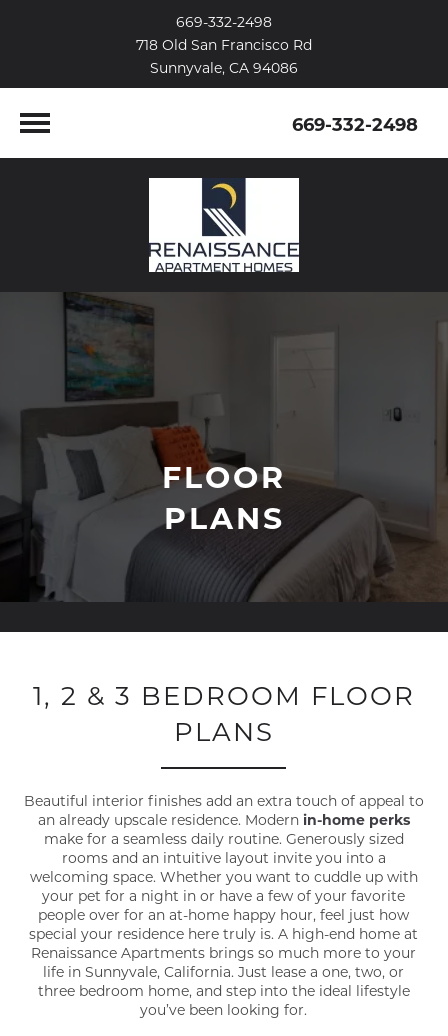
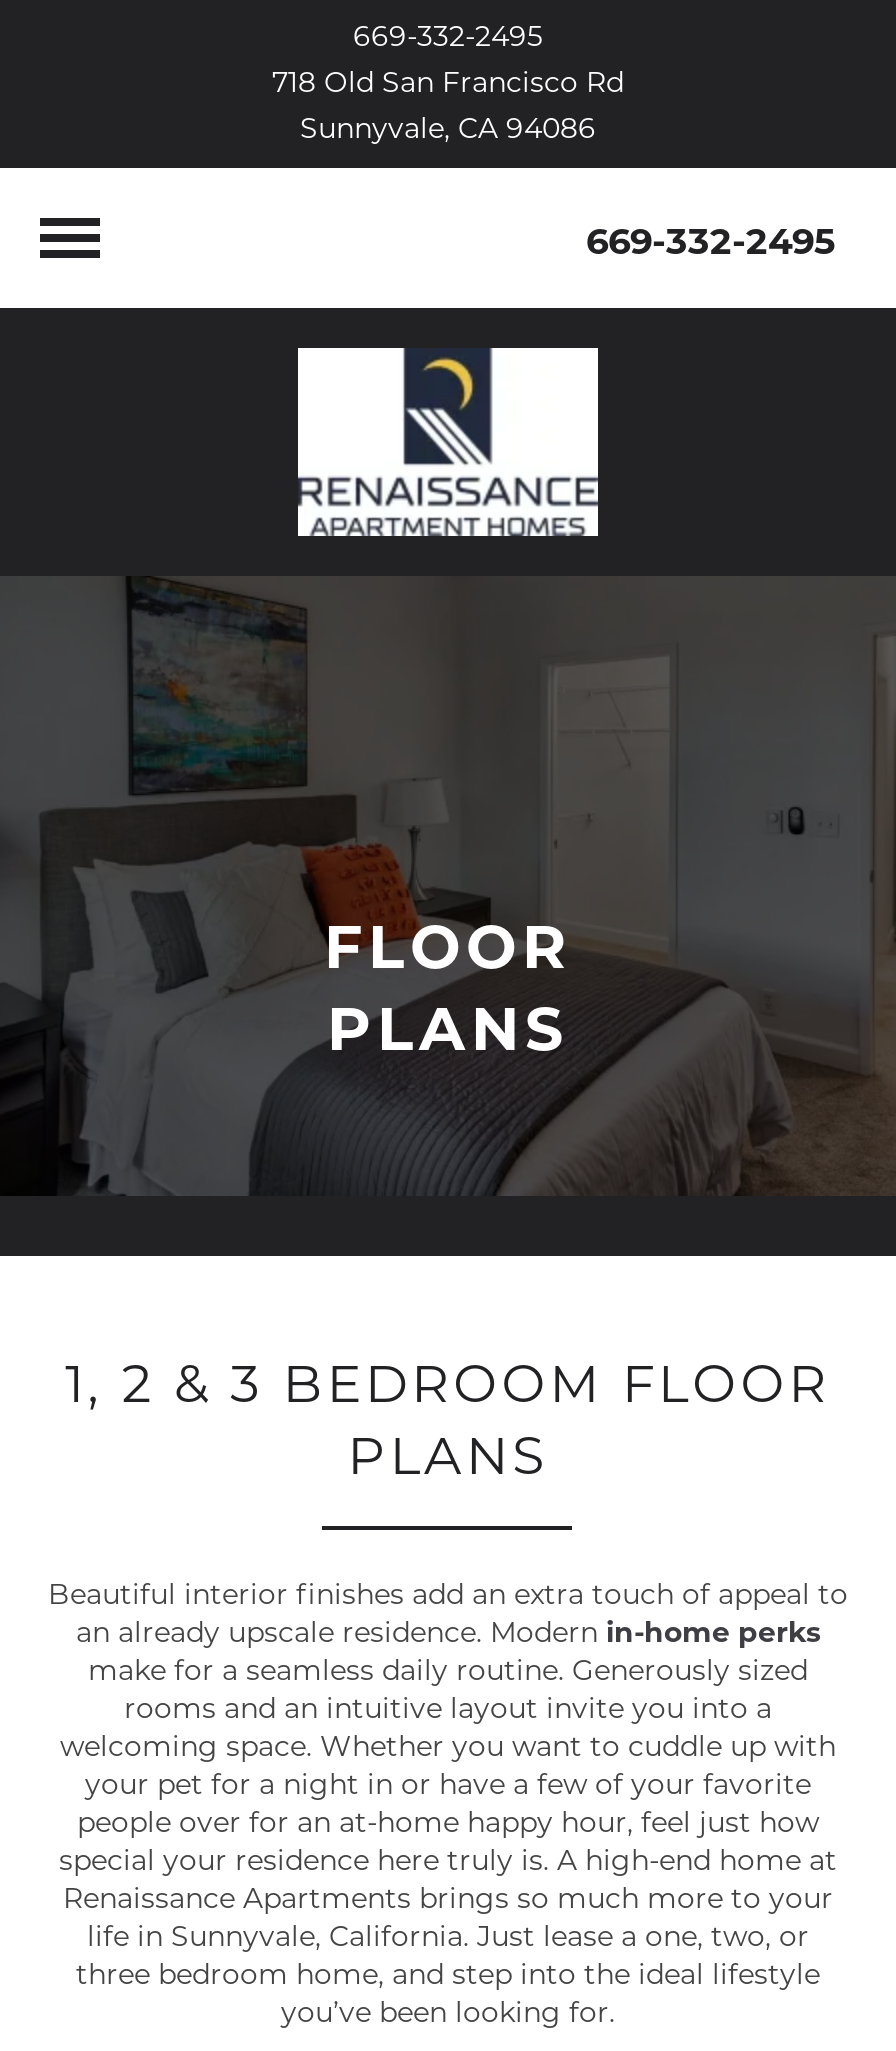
[176,12,272,31] 669-332-2498 -> [353,16,543,54] 669-332-2495
[292,112,418,136] 669-332-2498 -> [586,216,836,264] 669-332-2495

